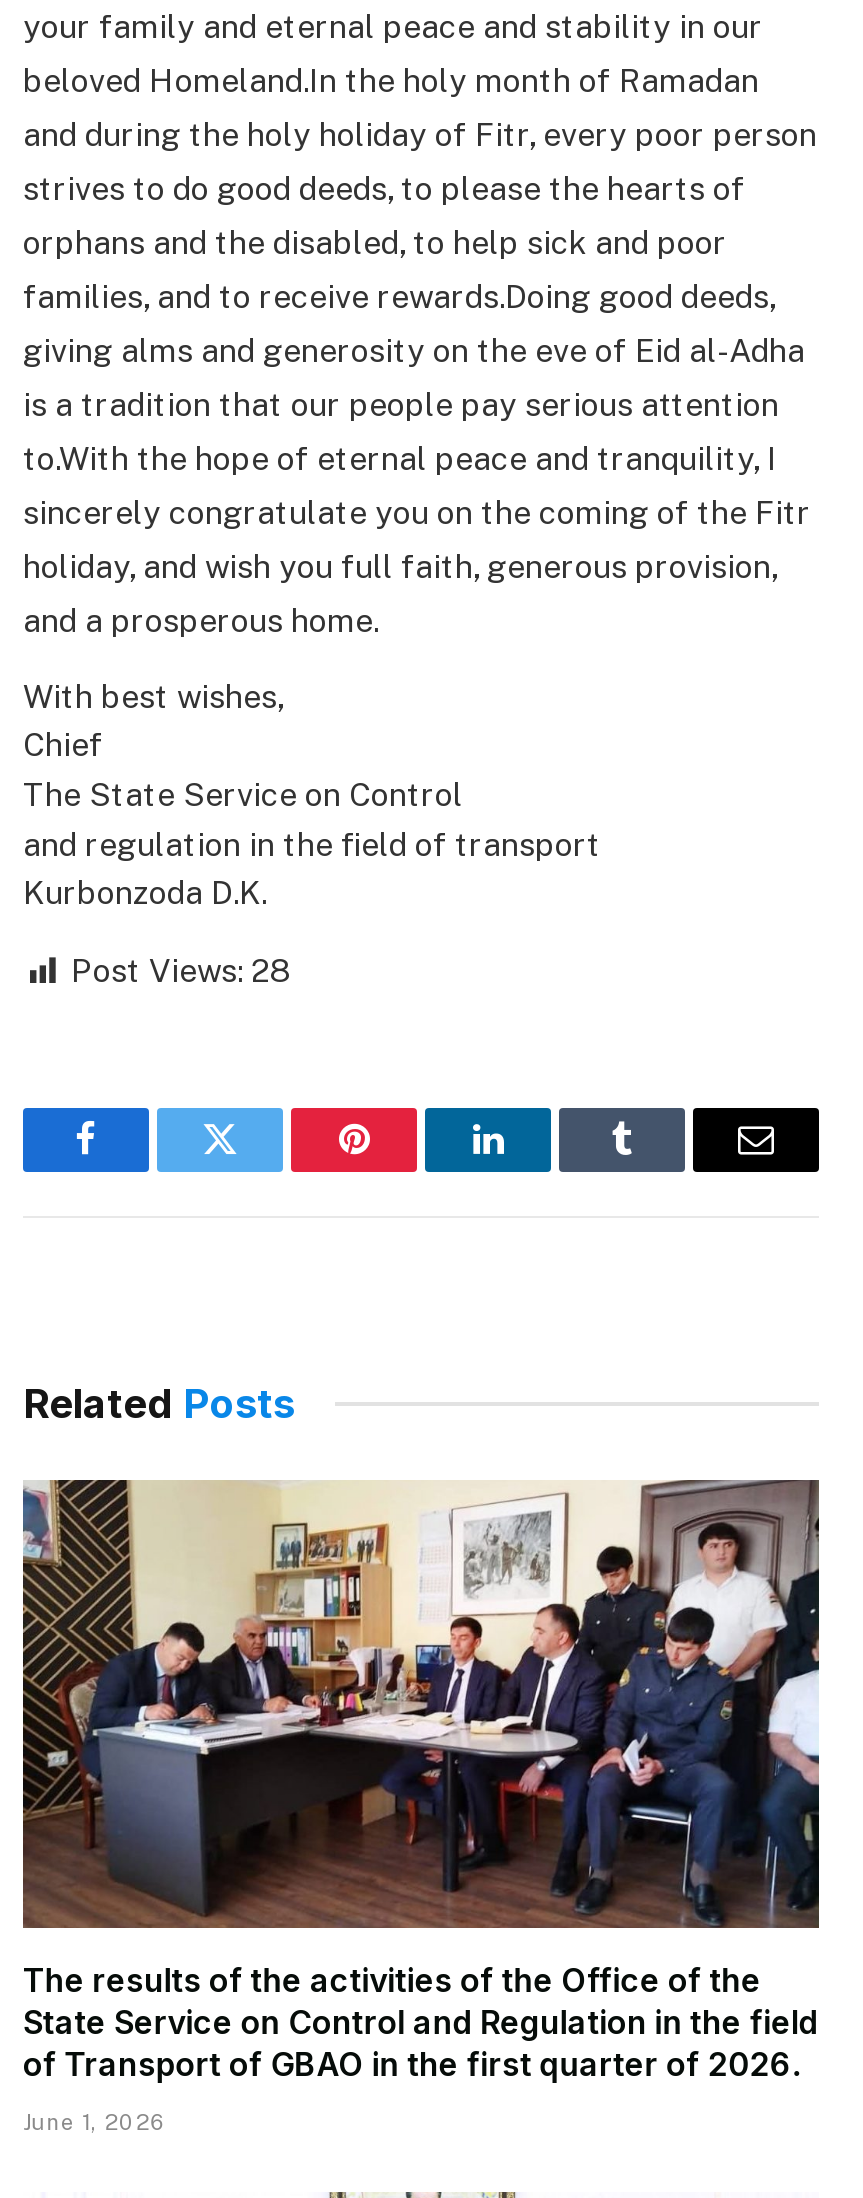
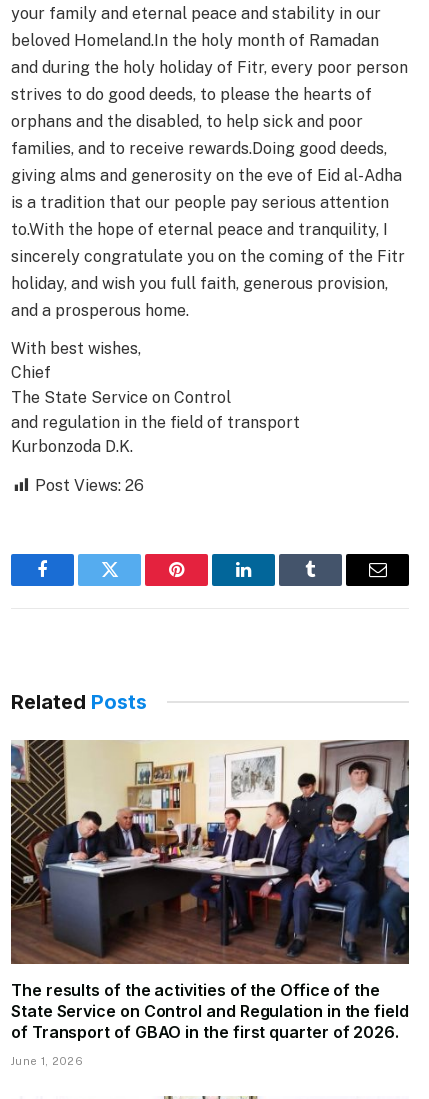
[71,952,289,990] Post Views: 28 -> [35,476,144,495] Post Views: 26

